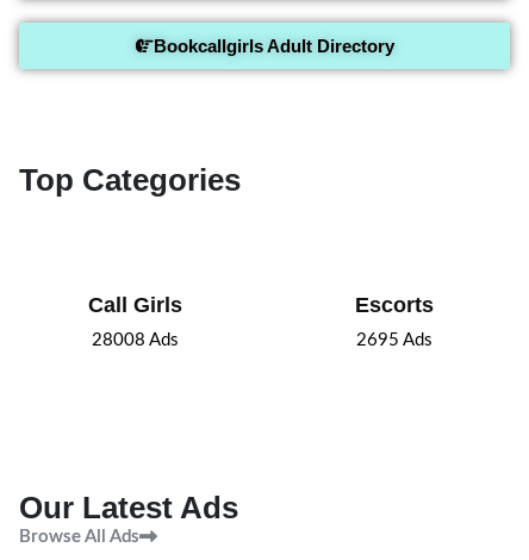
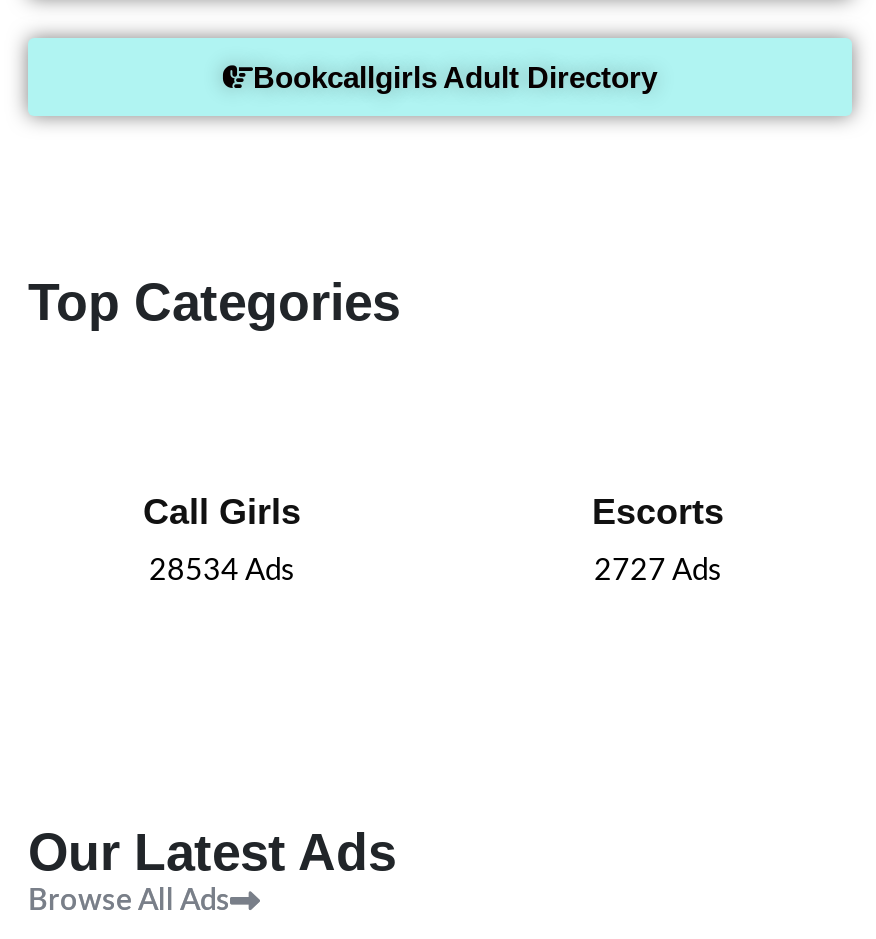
[91,331,178,349] 28008 Ads -> [149,556,295,586] 28534 Ads
[356,331,432,349] 2695 Ads -> [594,556,722,586] 2727 Ads

